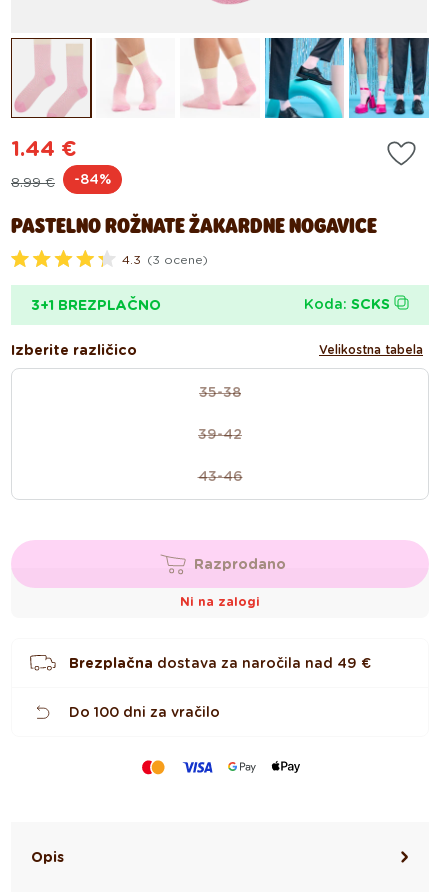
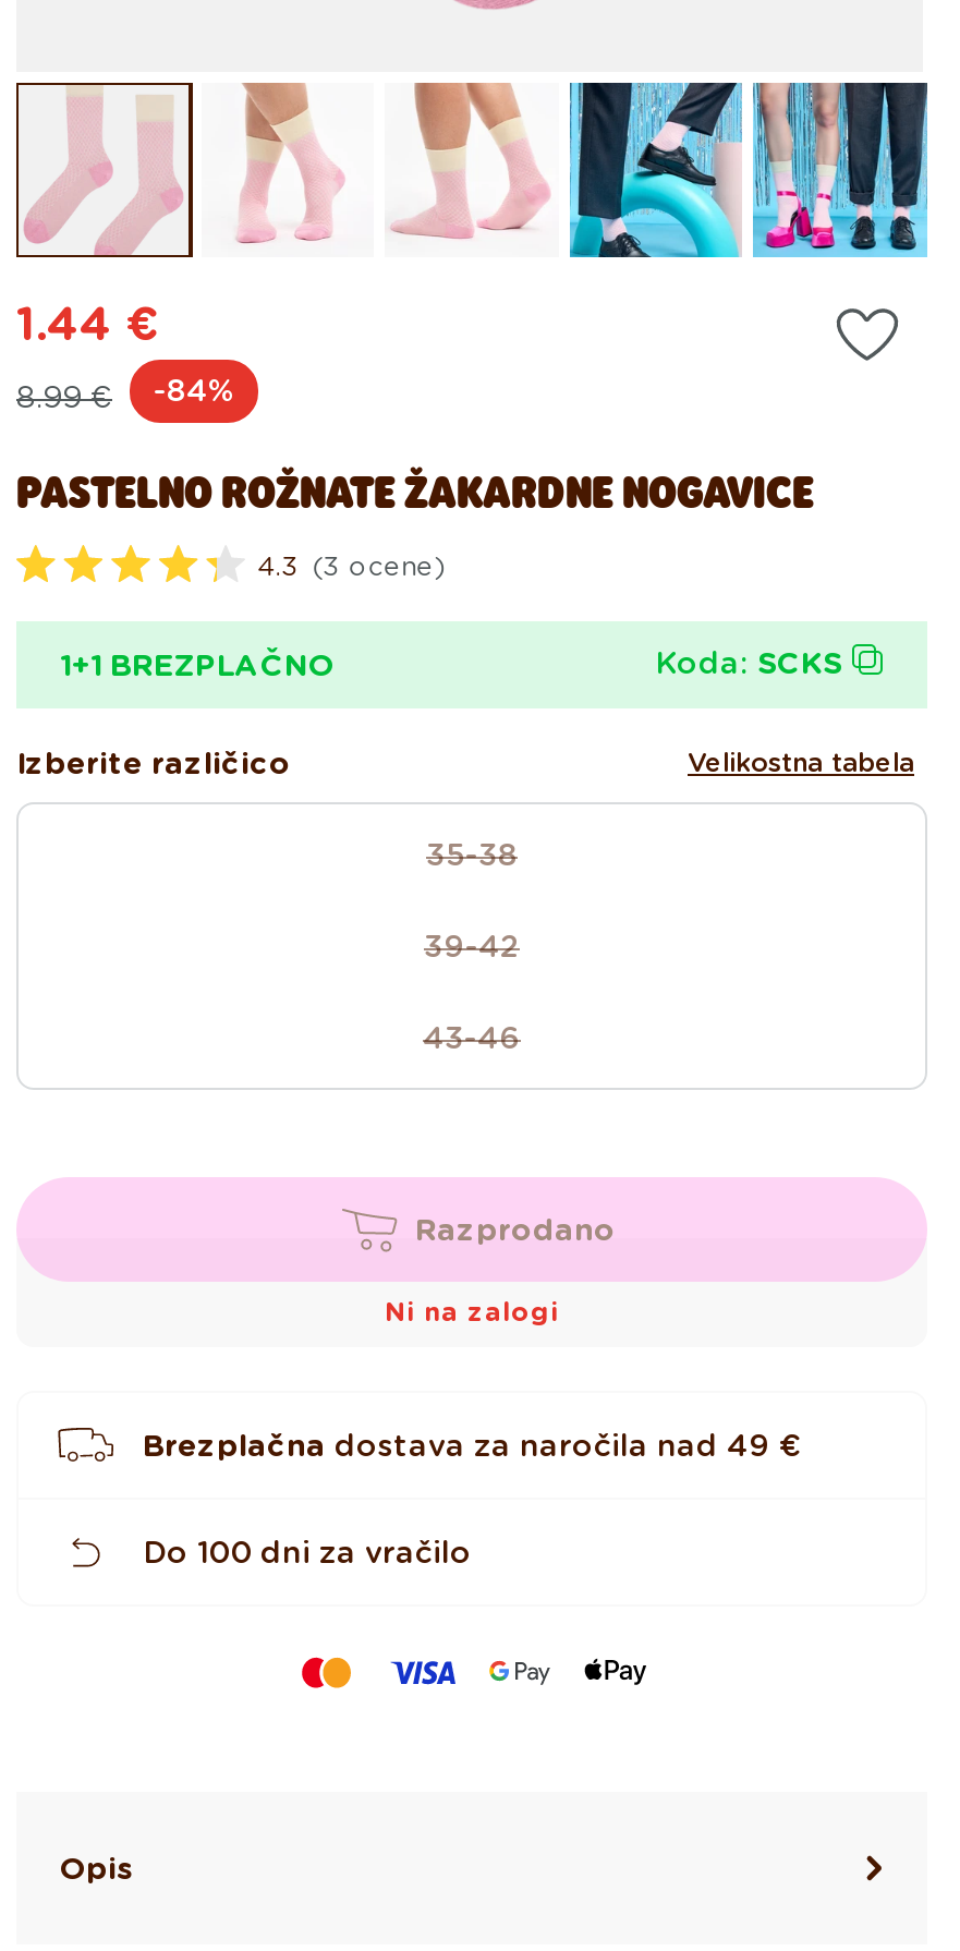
[31,297,161,313] 3+1 BREZPLAČNO -> [60,647,335,681] 1+1 BREZPLAČNO

